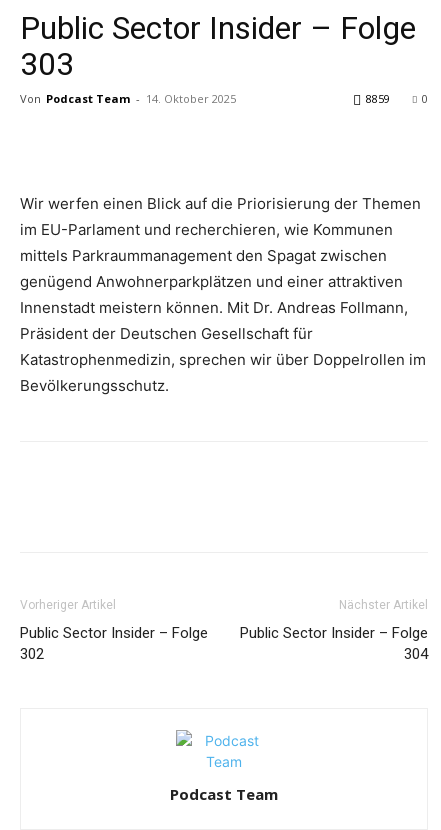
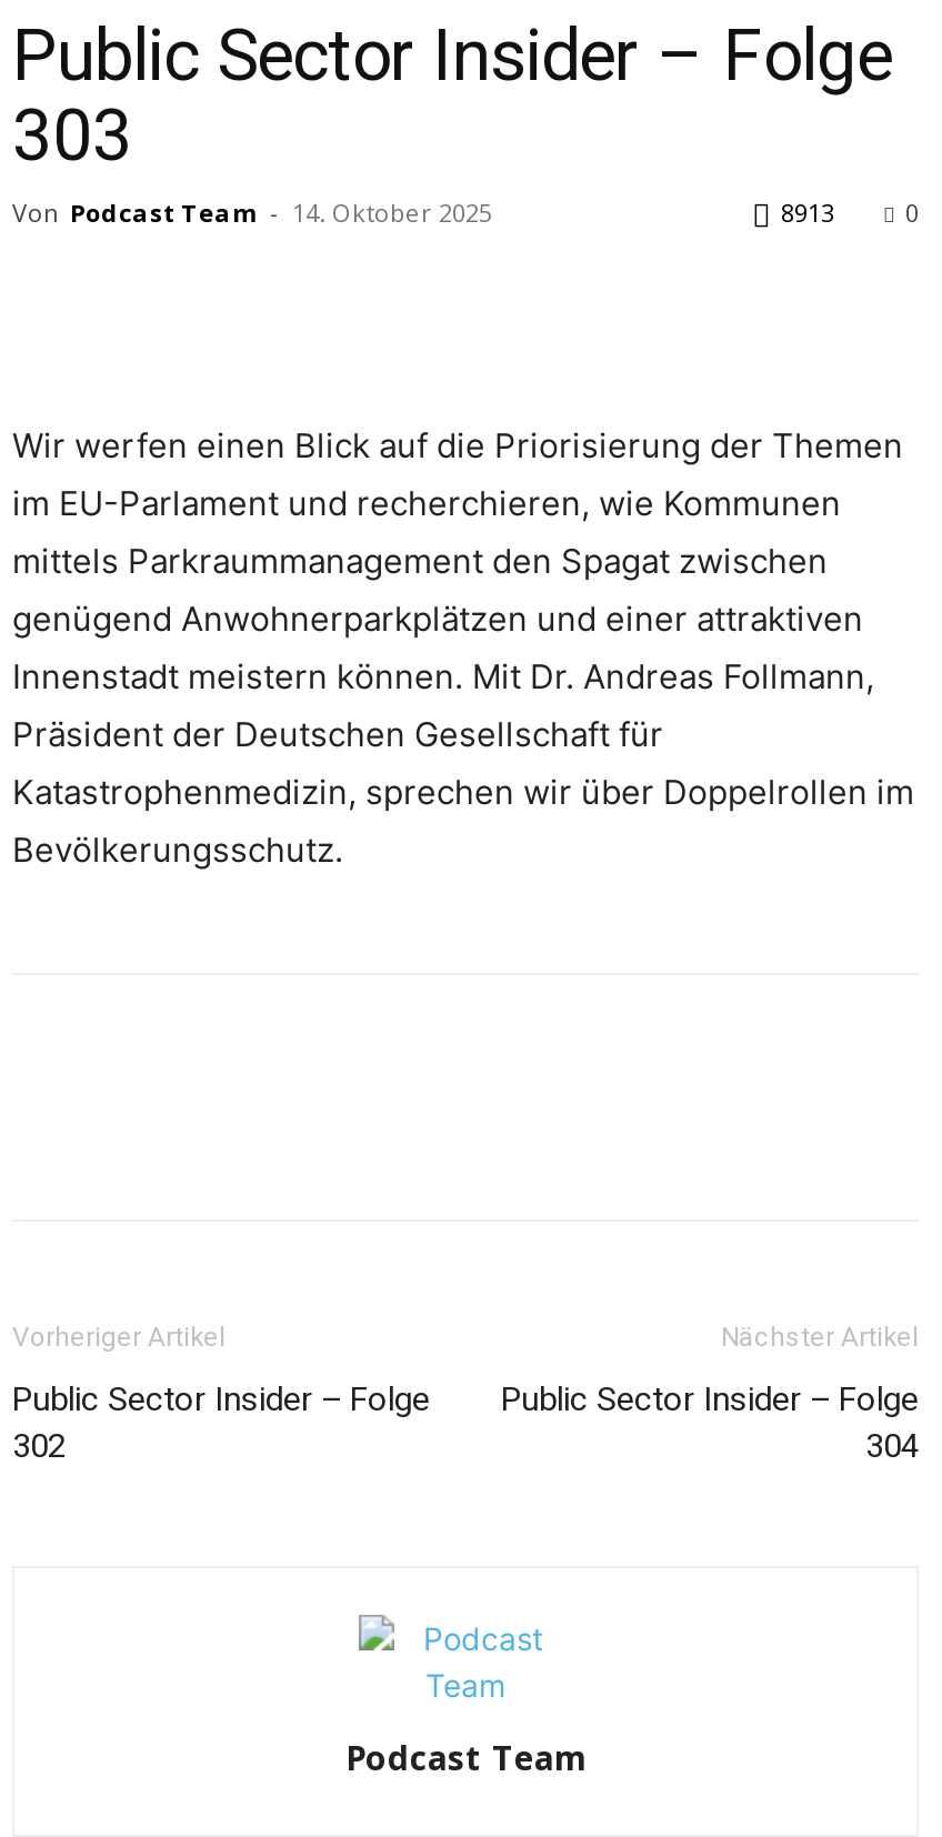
[366,91,390,106] 8859 -> [781,195,834,229] 8913

